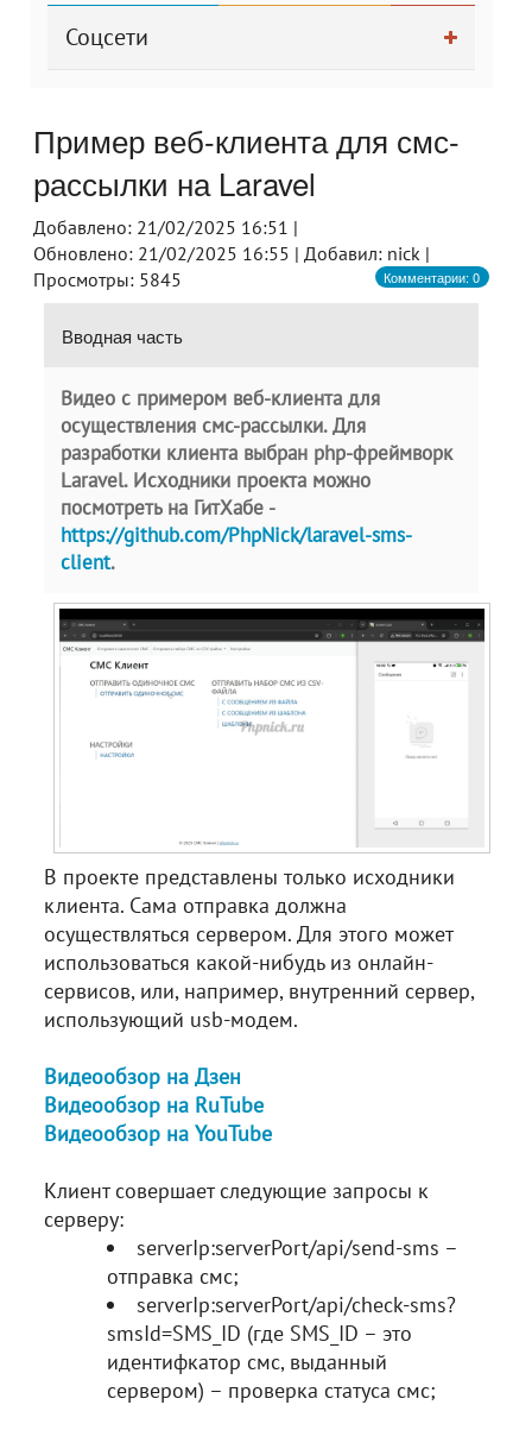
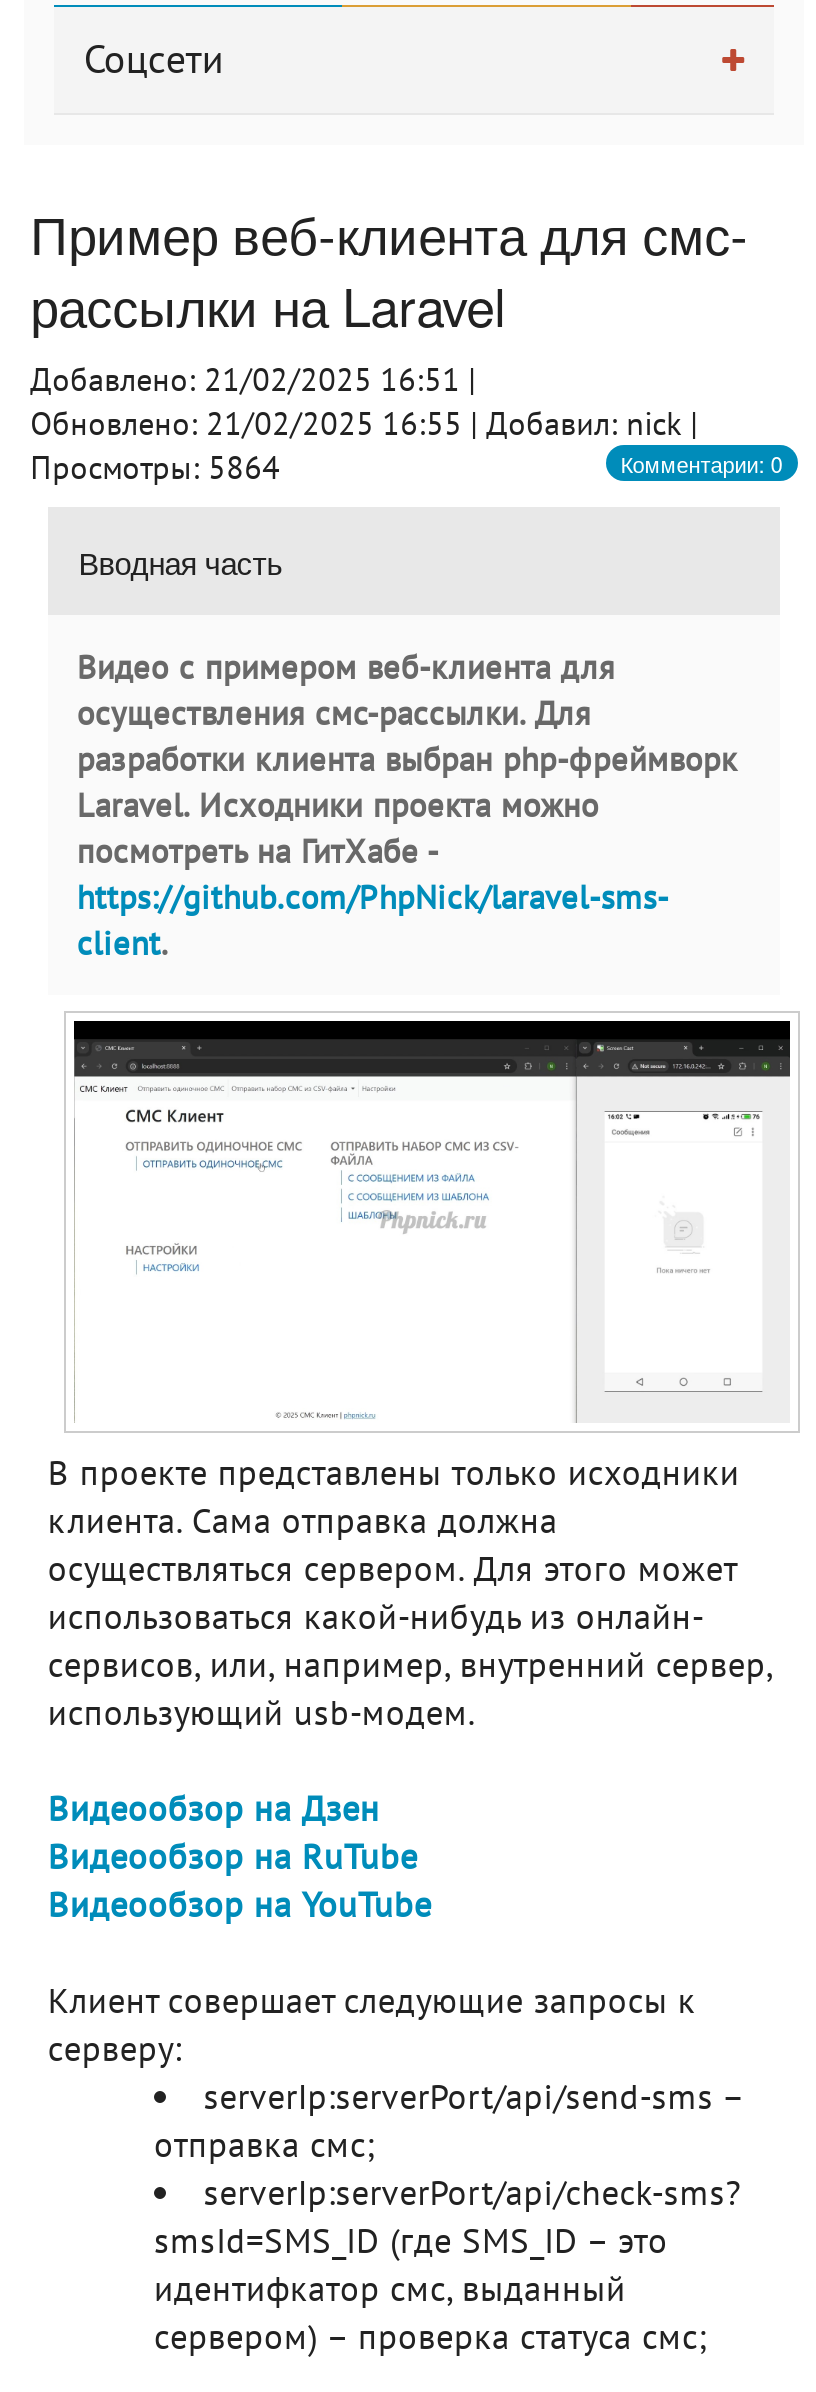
[33,267,182,291] Просмотры: 5845 -> [30,447,280,487] Просмотры: 5864

